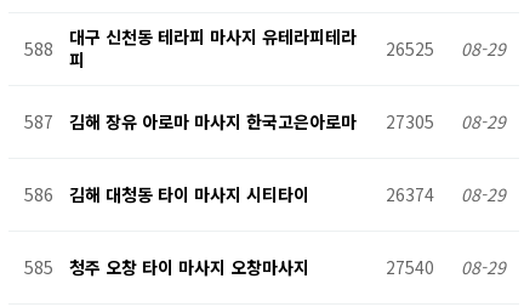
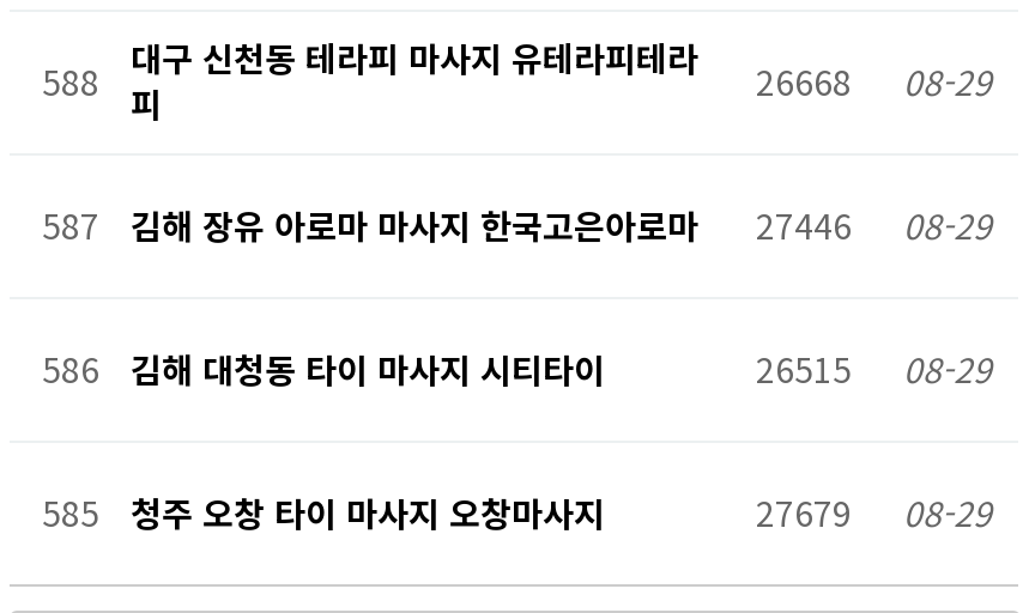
[25,25,506,72] 588 대구 신천동 테라피 마사지 유테라피테라 피 26525 08-29 -> [42,35,992,128] 588 대구 신천동 테라피 마사지 유테라피테라 피 26668 08-29
[25,110,506,134] 587 김해 장유 아로마 마사지 한국고은아로마 27305 08-29 -> [42,202,992,250] 587 김해 장유 아로마 마사지 한국고은아로마 27446 08-29
[386,183,506,207] 26374 08-29 -> [756,346,992,394] 26515 08-29
[386,255,506,280] 27540 08-29 -> [756,490,992,538] 27679 08-29

